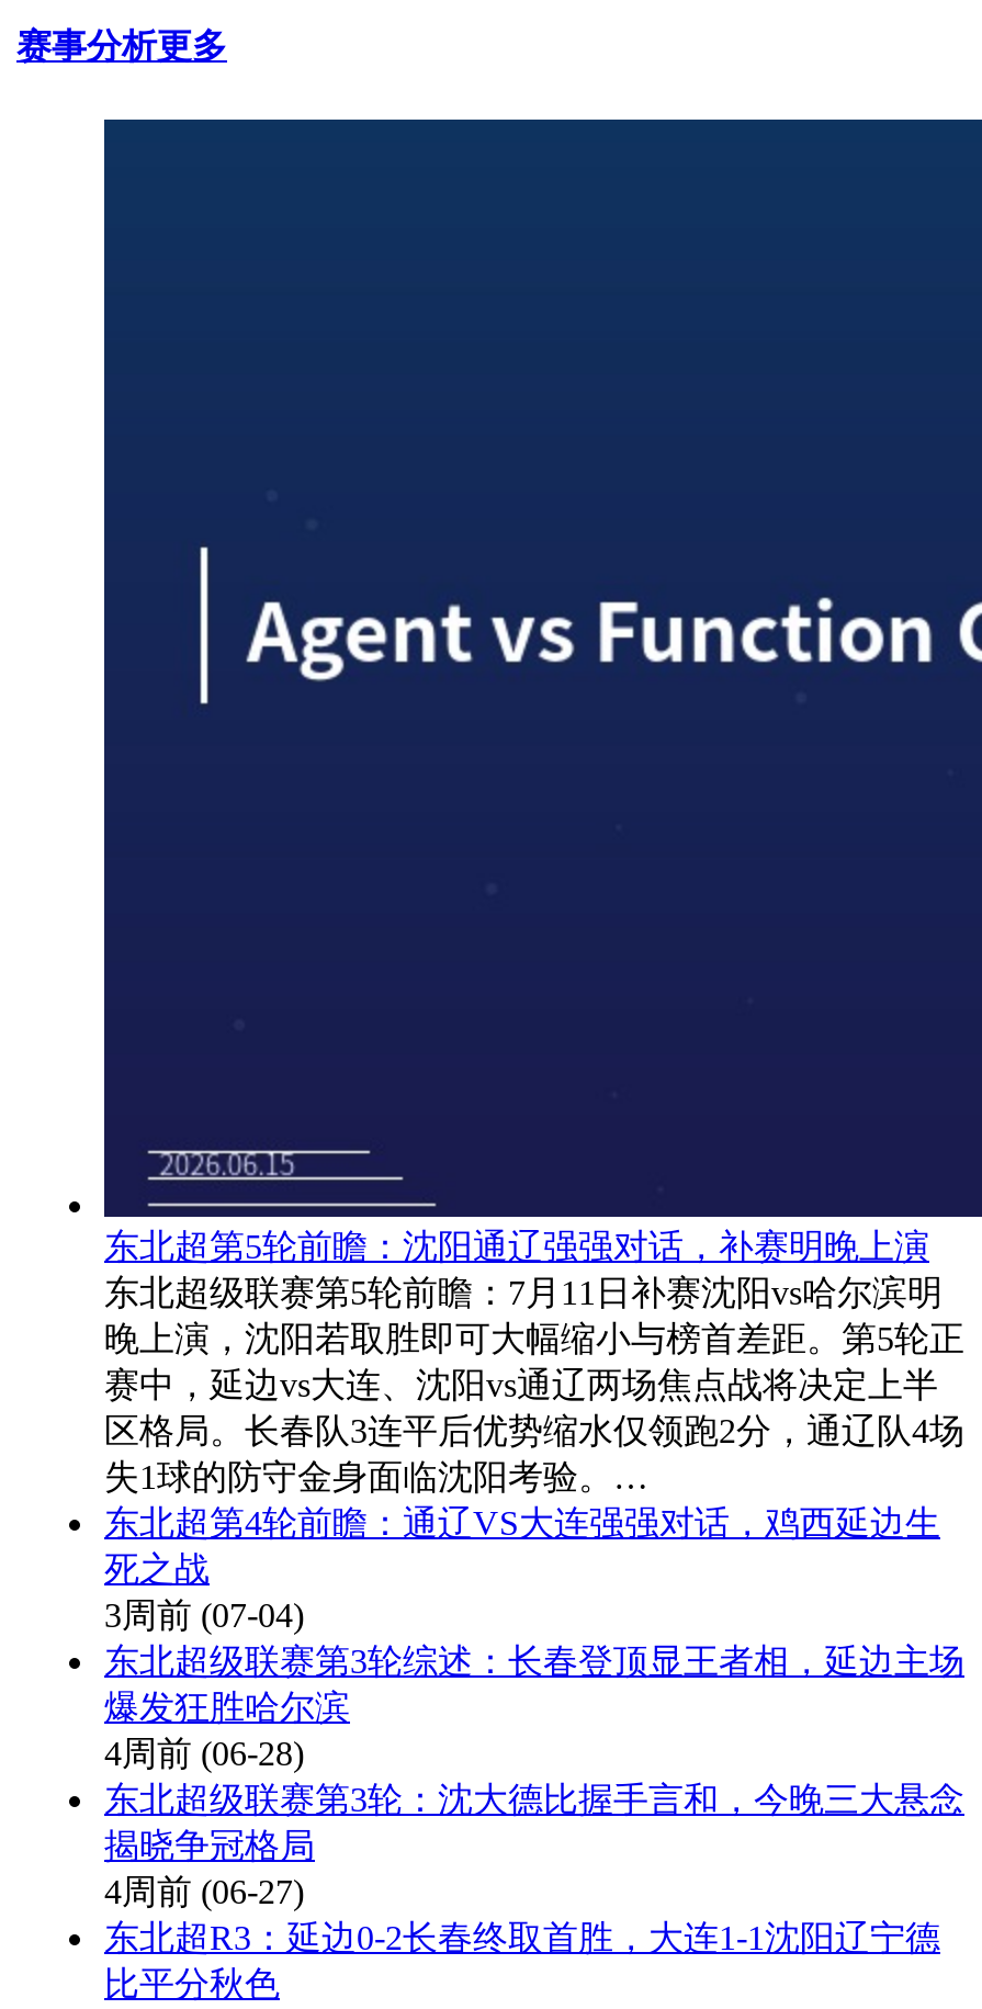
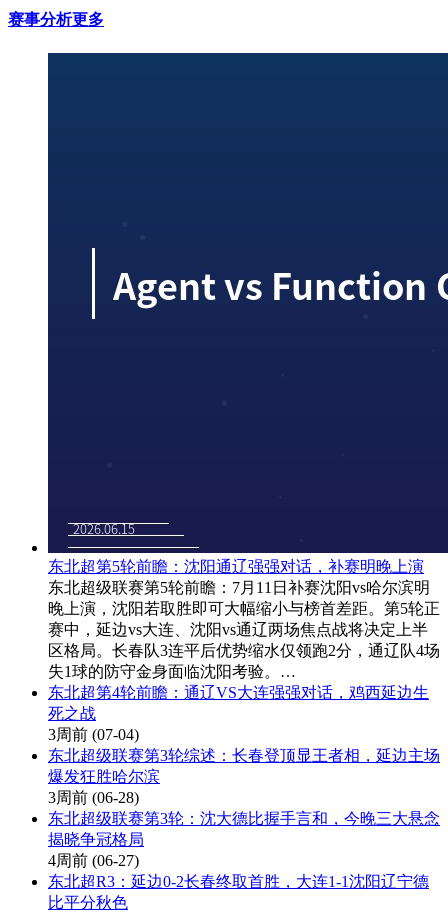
[104,1734,304,1771] 4周前(06-28) -> [48,789,139,806] 3周前(06-28)

